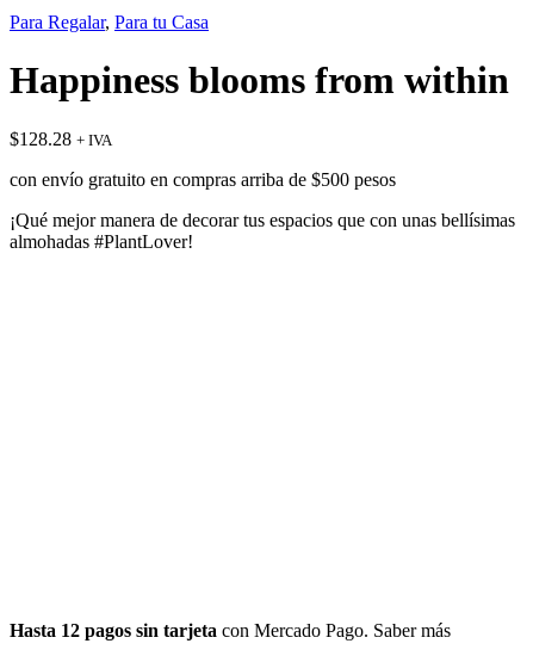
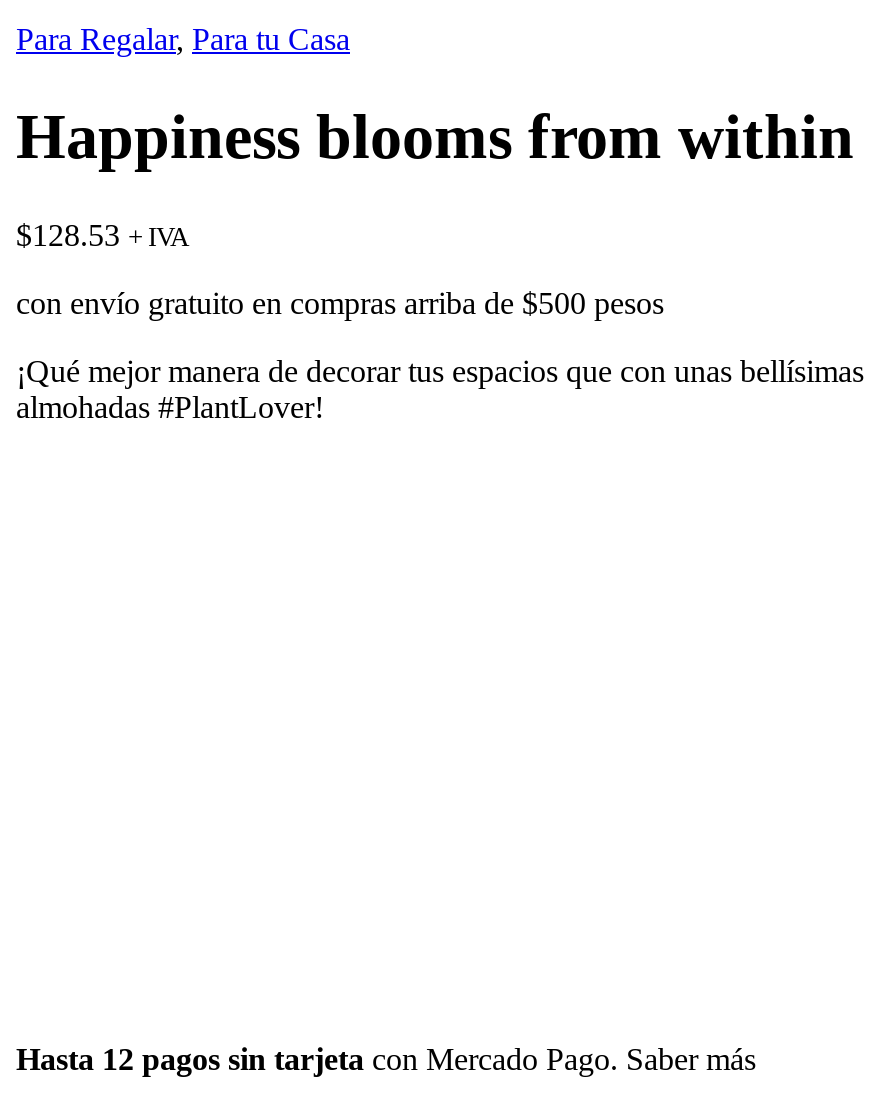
[10,129,112,149] $128.28 + IVA -> [16,218,188,252] $128.53 + IVA

